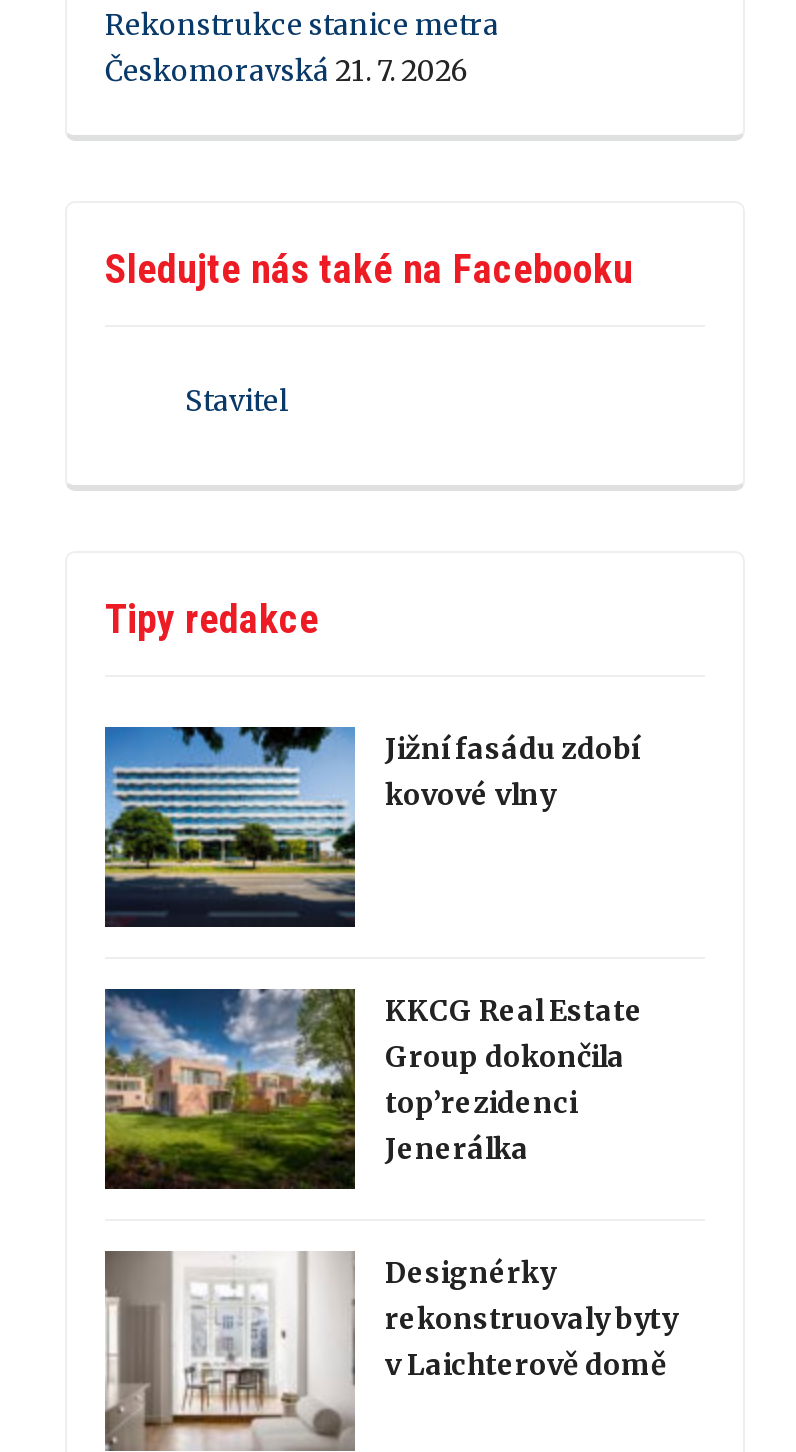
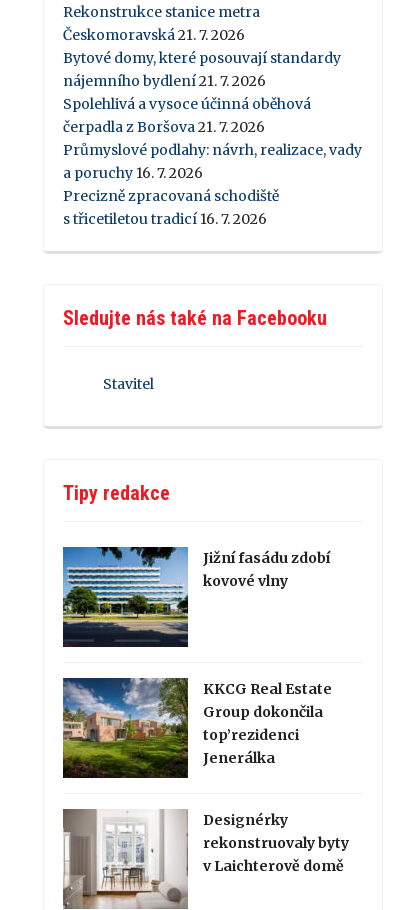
none -> [63,49,362,228] Bytové domy, které posouvají standardy | nájemního bydlení 21. 7. 2026 | Spolehlivá a vysoce účinná oběhová | čerpadla z Boršova 21. 7. 2026 | Průmyslové podlahy: návrh, realizace, vady | a poruchy 16. 7. 2026 | Precizně zpracovaná schodiště | s třicetiletou tradicí 16. 7. 2026

